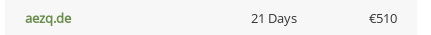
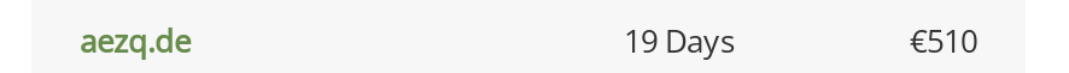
[250,9,296,27] 21 Days -> [624,19,735,62] 19 Days

